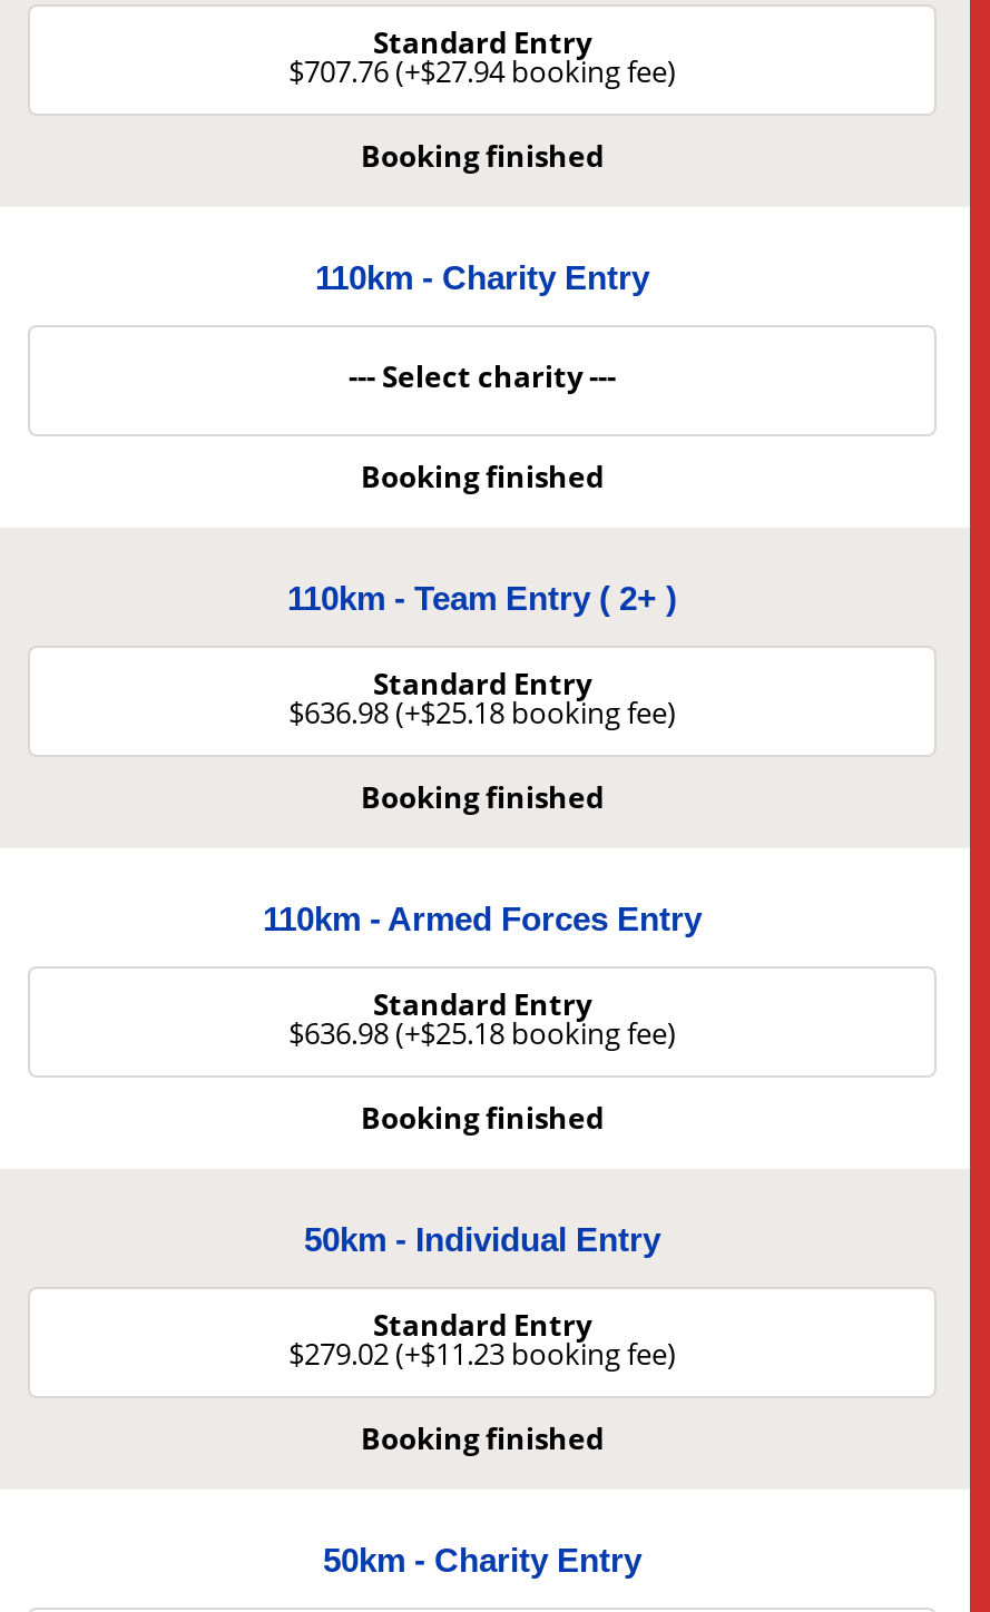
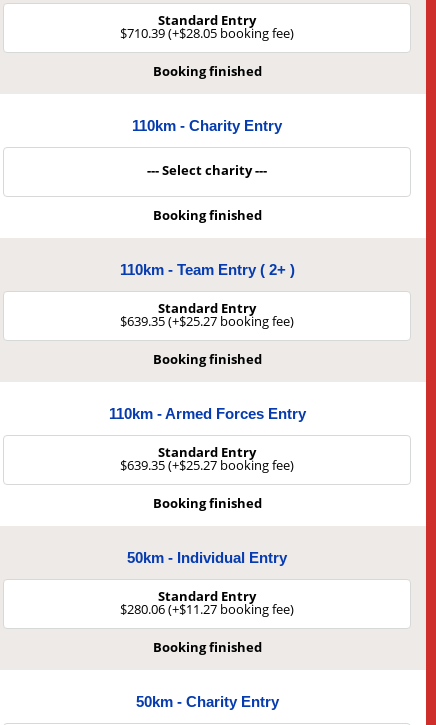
[288,50,676,90] $707.76 (+$27.94 booking fee) -> [120,23,294,41] $710.39 (+$28.05 booking fee)
[288,691,676,731] $636.98 (+$25.18 booking fee) -> [120,311,294,329] $639.35 (+$25.27 booking fee)
[288,1012,676,1052] $636.98 (+$25.18 booking fee) -> [120,455,294,473] $639.35 (+$25.27 booking fee)
[288,1333,676,1373] $279.02 (+$11.23 booking fee) -> [120,599,294,617] $280.06 (+$11.27 booking fee)

